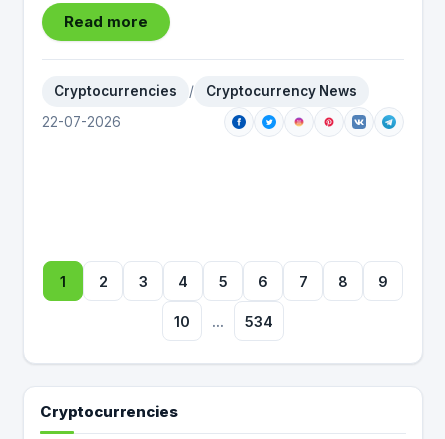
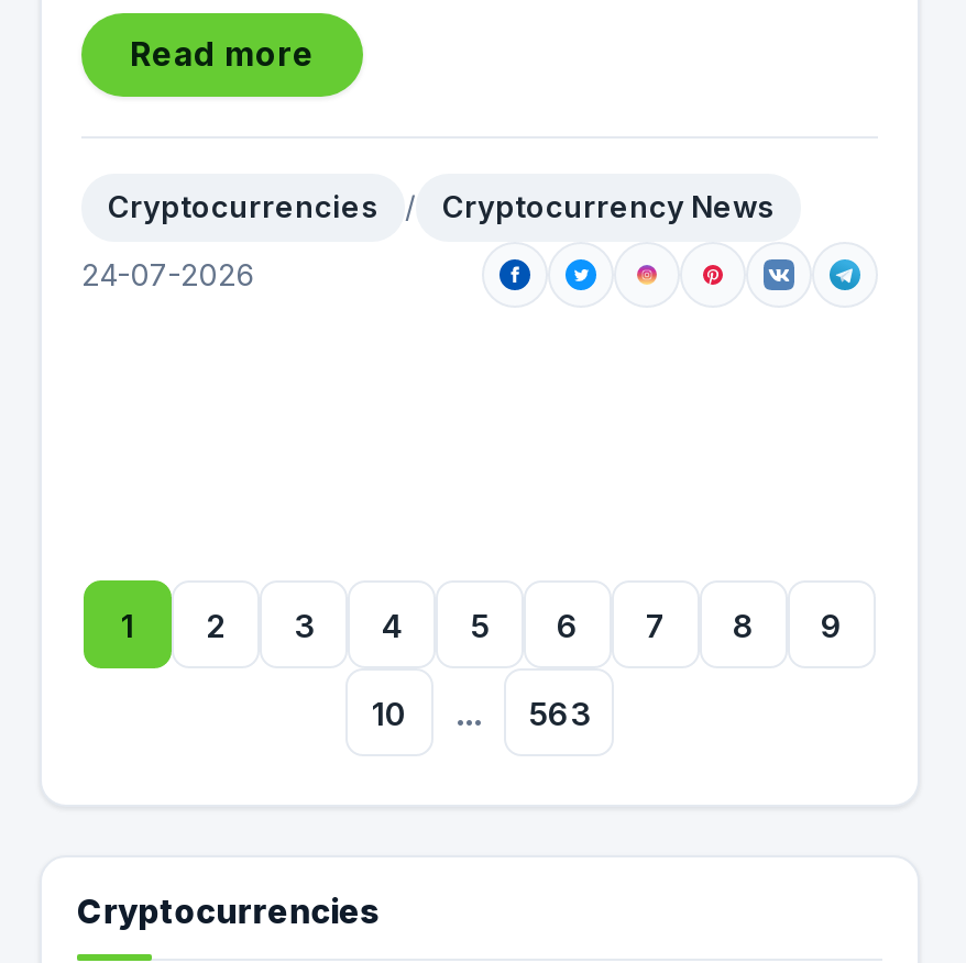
[42,114,121,130] 22-07-2026 -> [81,257,255,292] 24-07-2026
[245,313,273,330] 534 -> [528,694,590,732] 563

